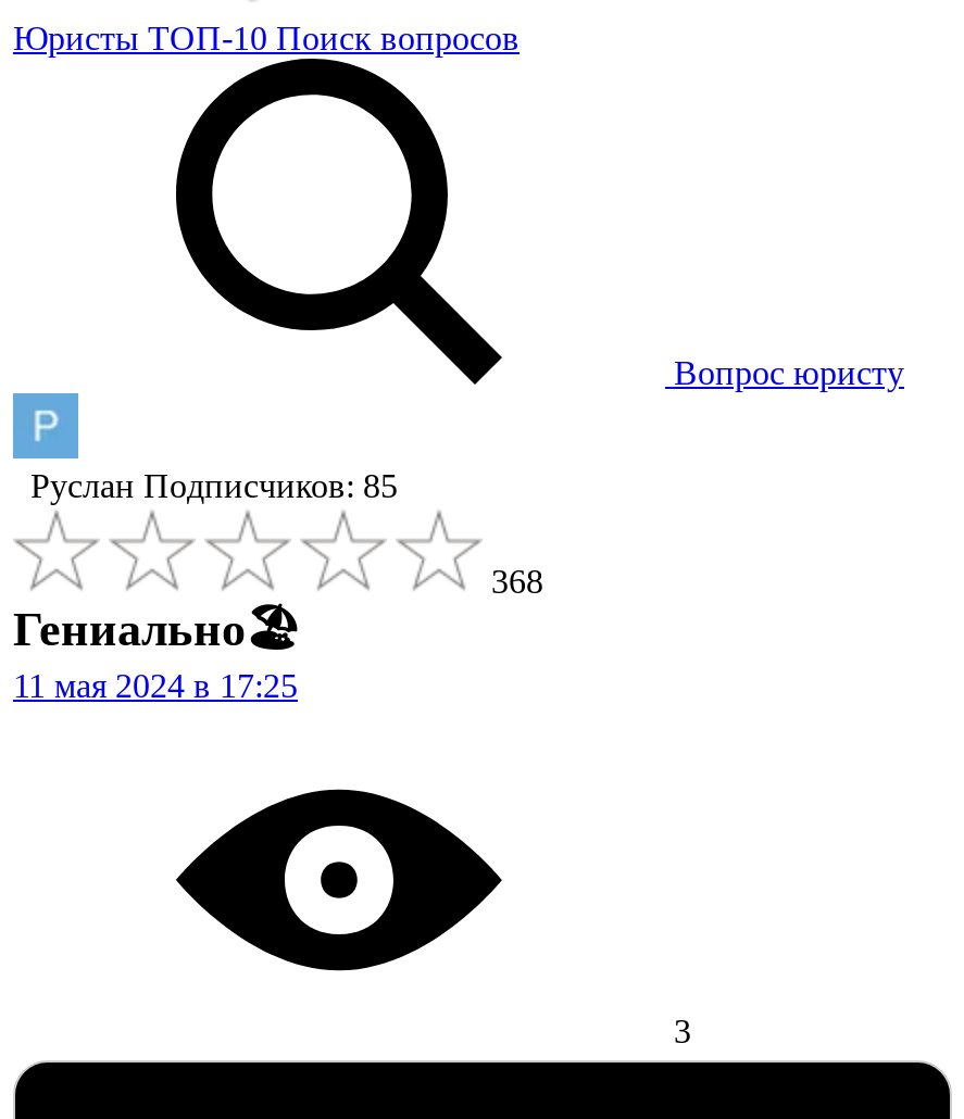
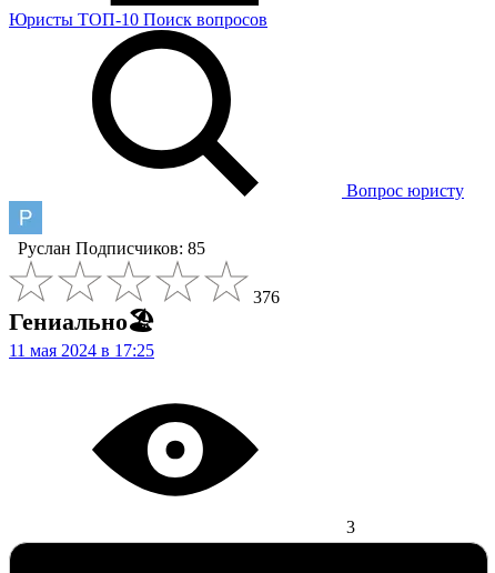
[491,563,543,600] 368 -> [253,288,280,306] 376

